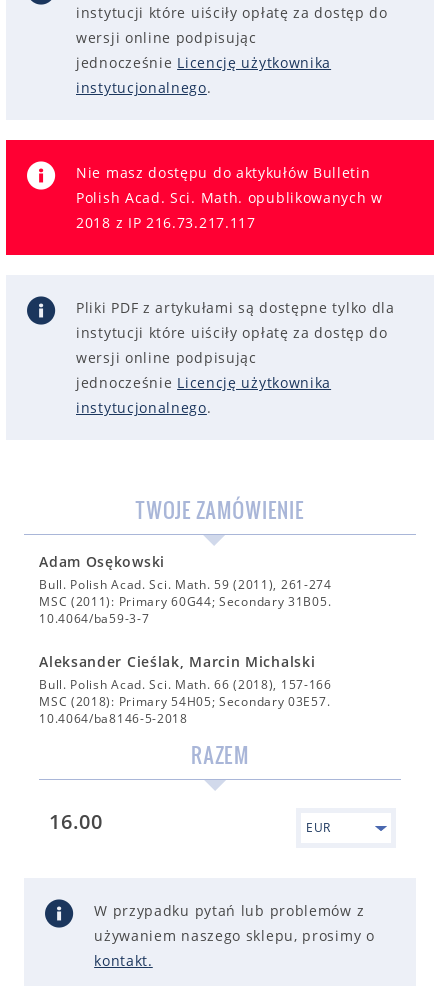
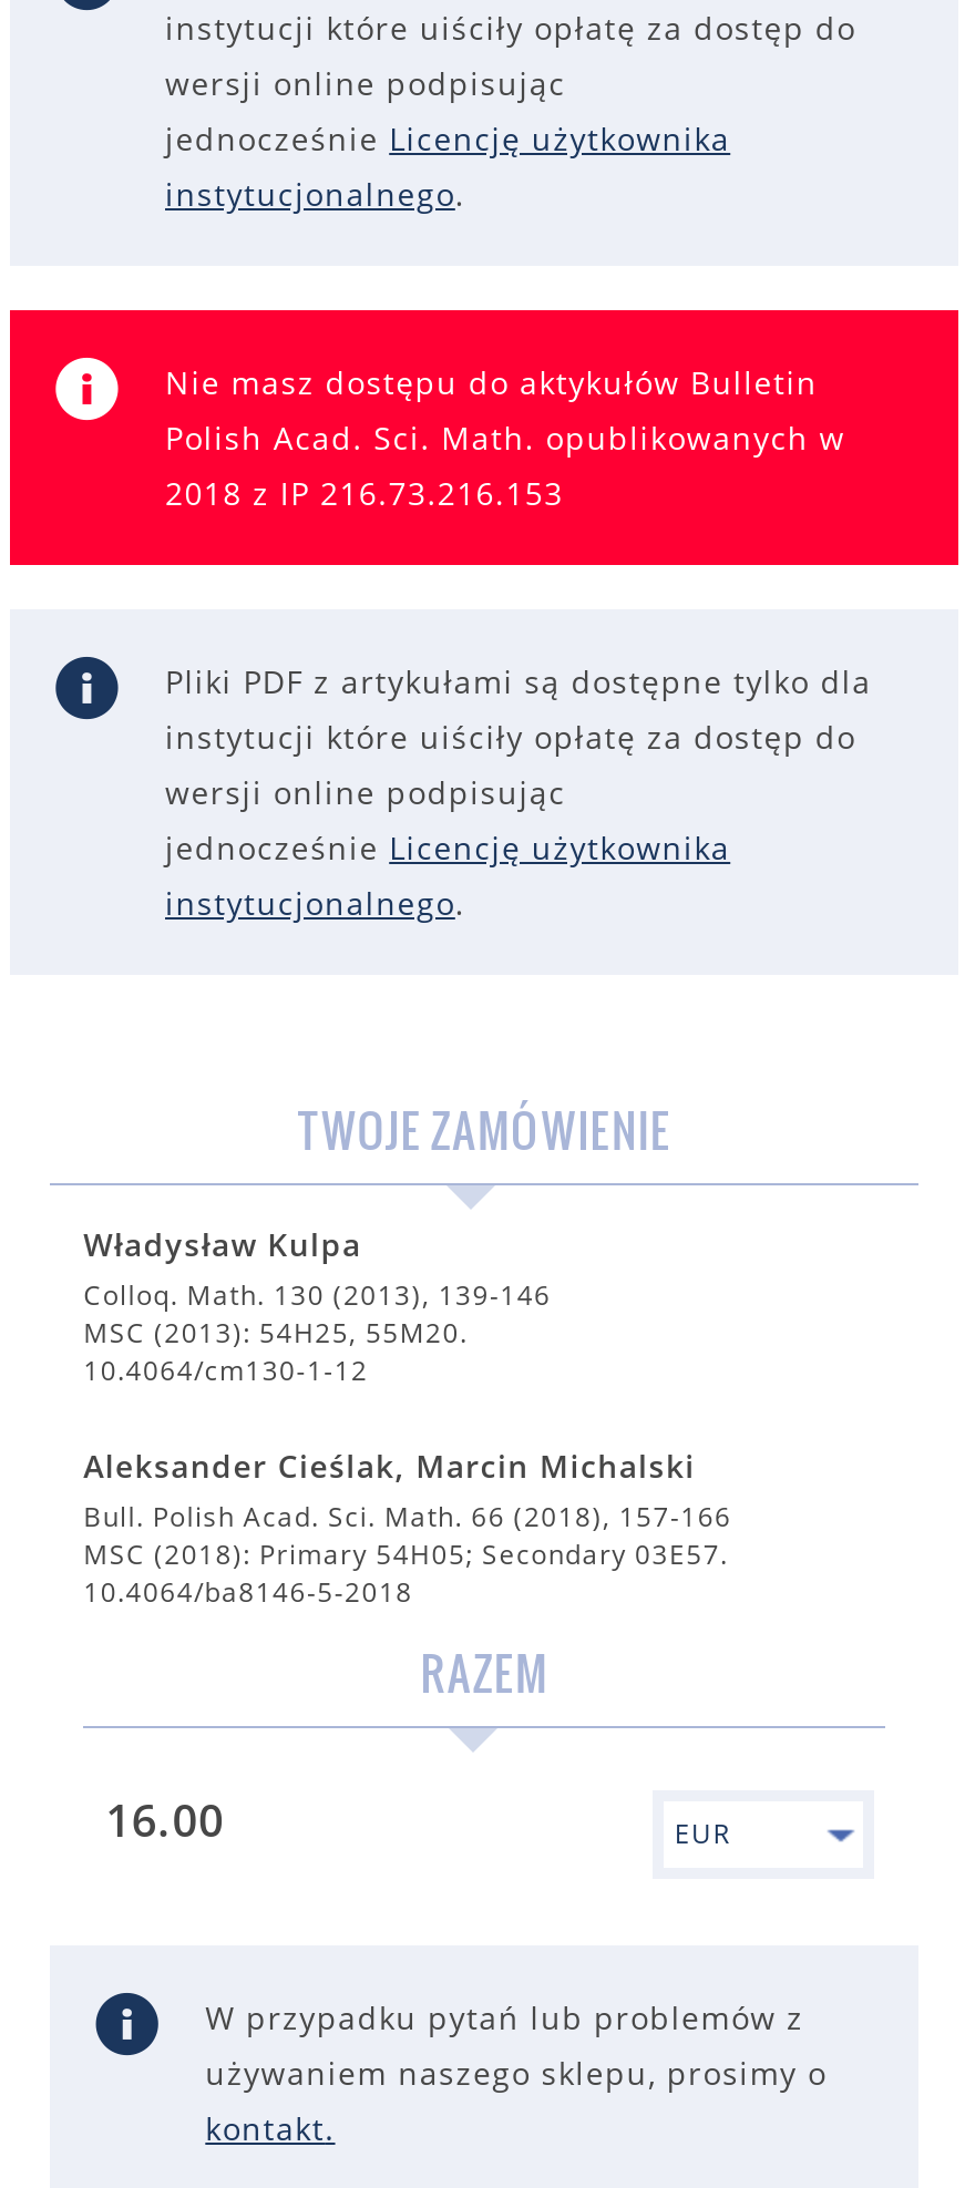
[76,213,256,232] 2018 z IP 216.73.217.117 -> [165,472,563,514] 2018 z IP 216.73.216.153
[39,552,332,627] Adam Osękowski | Bull. Polish Acad. Sci. Math. 59 (2011), 261-274 | MSC (2011): Primary 60G44; Secondary 31B05. | 10.4064/ba59-3-7 -> [84,1223,551,1389] Władysław Kulpa | Colloq. Math. 130 (2013), 139-146 | MSC (2013): 54H25, 55M20. | 10.4064/cm130-1-12

